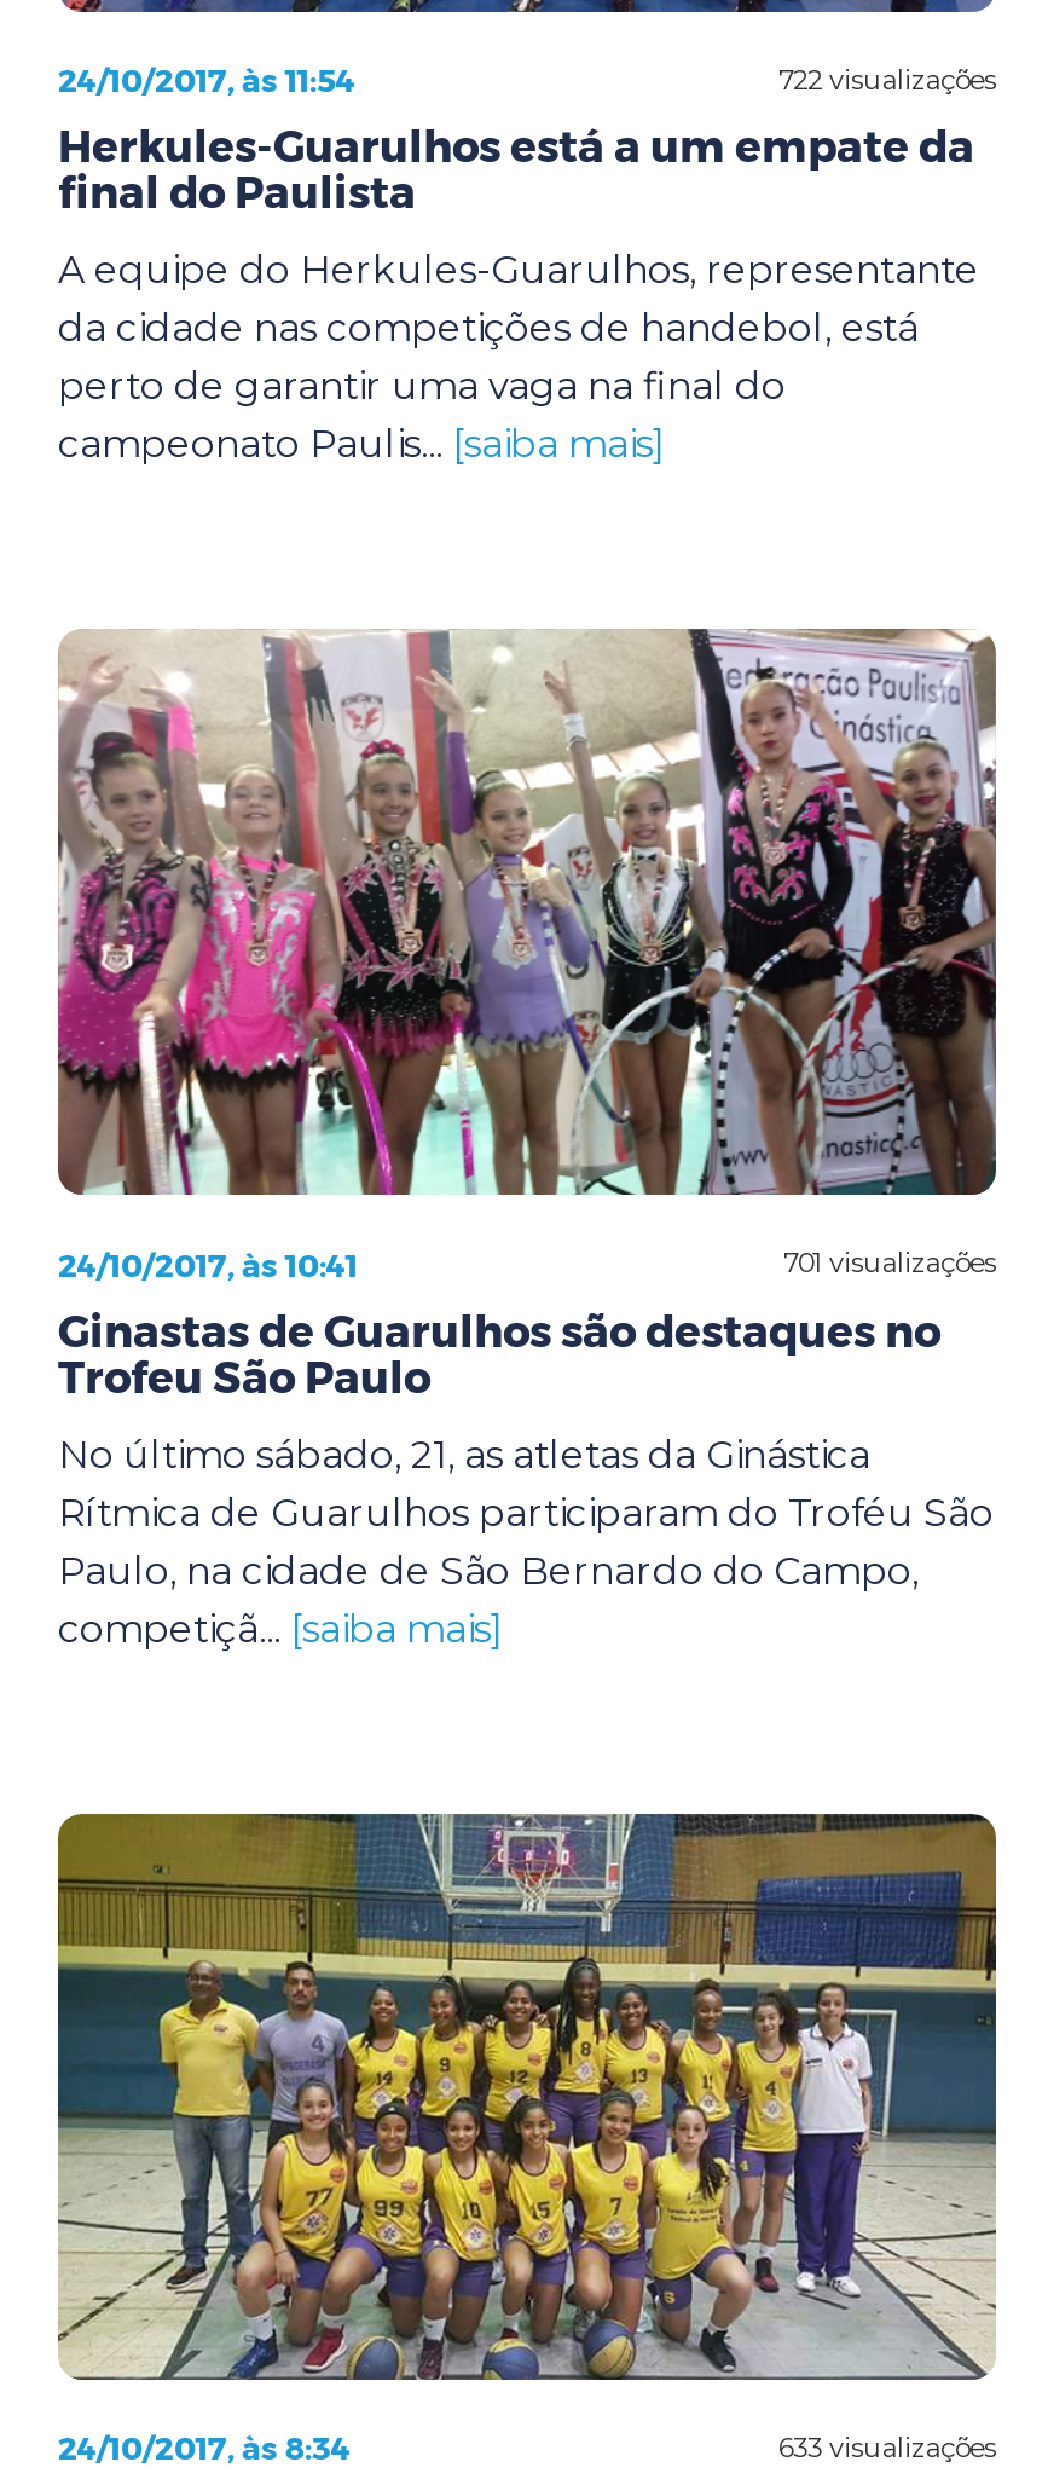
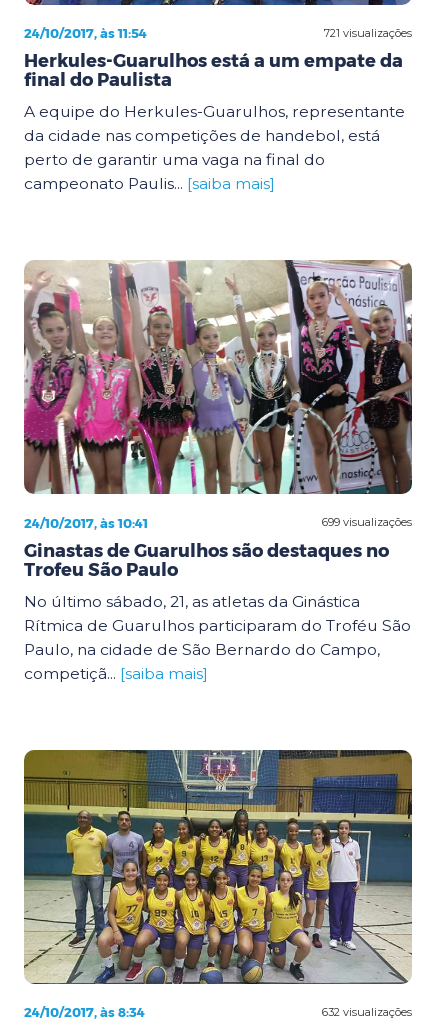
[778,62,996,96] 722 visualizações -> [324,25,412,39] 721 visualizações
[783,1246,996,1279] 701 visualizações -> [322,515,412,529] 699 visualizações
[778,2429,996,2463] 633 visualizações -> [322,1004,412,1018] 632 visualizações

